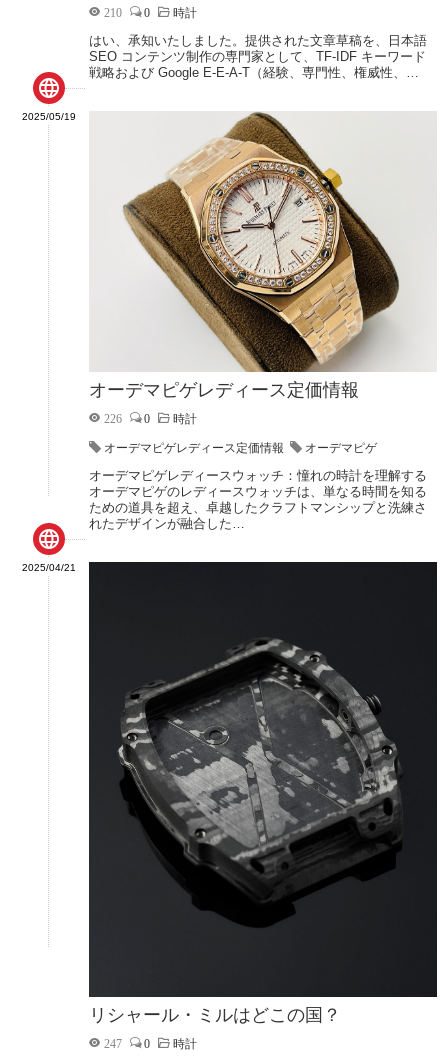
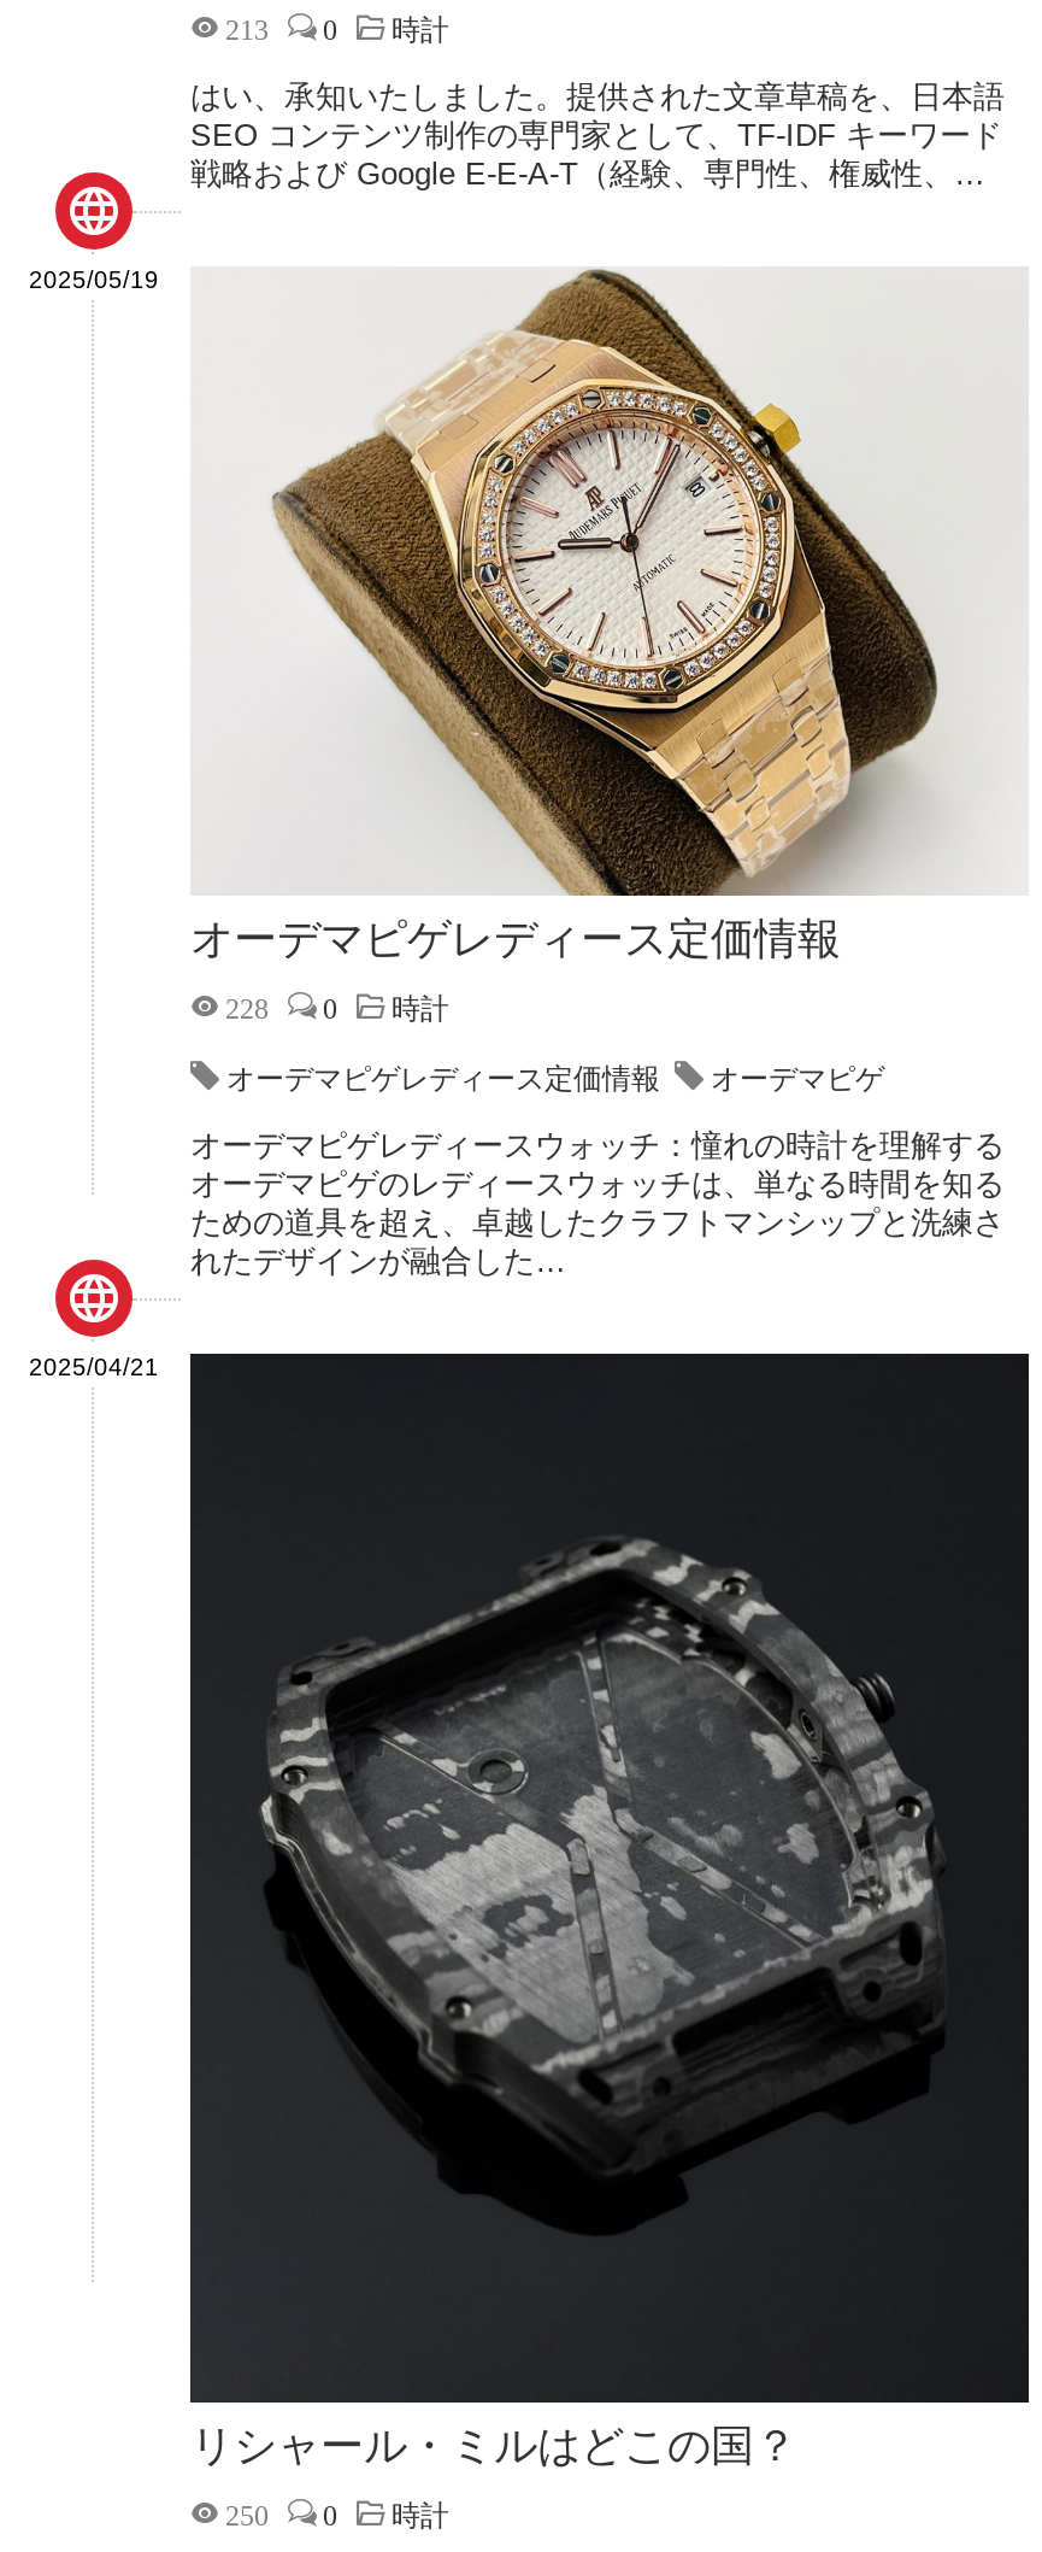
[103,6,196,18] 210 0 時計 -> [225,13,449,42] 213 0 時計
[103,412,196,424] 226 0 時計 -> [225,992,449,1021] 228 0 時計
[103,1037,196,1049] 247 0 時計 -> [225,2499,449,2528] 250 0 時計

